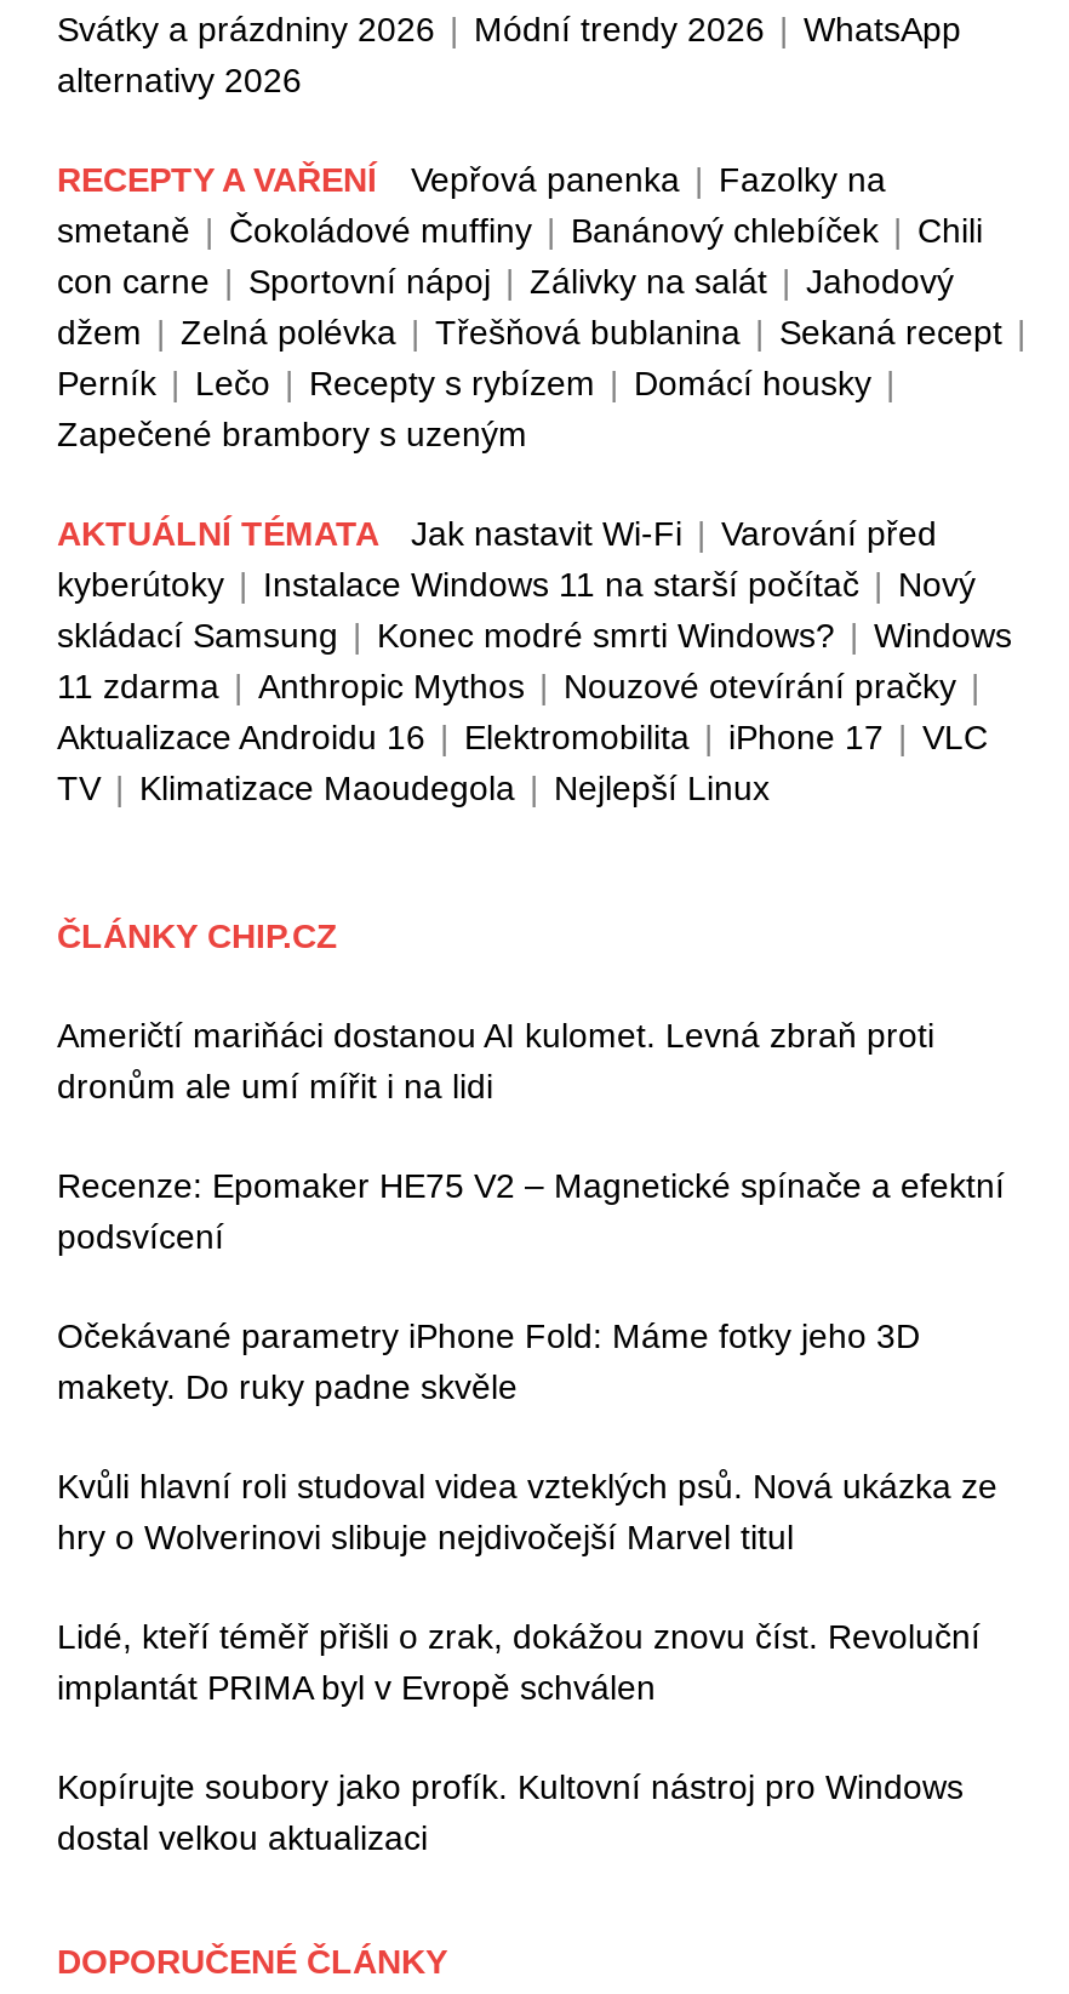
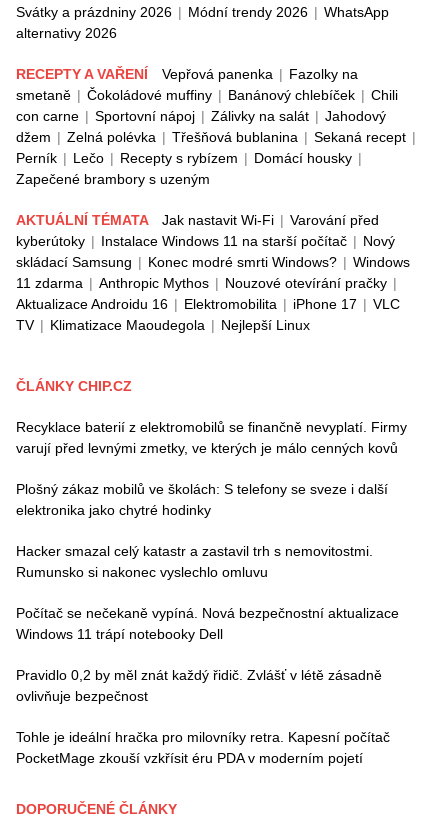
[57,1016,934,1105] Američtí mariňáci dostanou AI kulomet. Levná zbraň proti | dronům ale umí mířit i na lidi -> [16,419,407,456] Recyklace baterií z elektromobilů se finančně nevyplatí. Firmy | varují před levnými zmetky, ve kterých je málo cenných kovů
[57,1166,1005,1256] Recenze: Epomaker HE75 V2 – Magnetické spínače a efektní | podsvícení -> [16,481,388,518] Plošný zákaz mobilů ve školách: S telefony se sveze i další | elektronika jako chytré hodinky
[57,1316,920,1406] Očekávané parametry iPhone Fold: Máme fotky jeho 3D | makety. Do ruky padne skvěle -> [16,543,373,580] Hacker smazal celý katastr a zastavil trh s nemovitostmi. | Rumunsko si nakonec vyslechlo omluvu
[57,1467,997,1556] Kvůli hlavní roli studoval videa vzteklých psů. Nová ukázka ze | hry o Wolverinovi slibuje nejdivočejší Marvel titul -> [16,605,399,642] Počítač se nečekaně vypíná. Nová bezpečnostní aktualizace | Windows 11 trápí notebooky Dell
[57,1617,981,1707] Lidé, kteří téměř přišli o zrak, dokážou znovu číst. Revoluční | implantát PRIMA byl v Evropě schválen -> [16,667,382,704] Pravidlo 0,2 by měl znát každý řidič. Zvlášť v létě zásadně | ovlivňuje bezpečnost
[57,1767,964,1857] Kopírujte soubory jako profík. Kultovní nástroj pro Windows | dostal velkou aktualizaci -> [16,729,390,766] Tohle je ideální hračka pro milovníky retra. Kapesní počítač | PocketMage zkouší vzkřísit éru PDA v moderním pojetí

